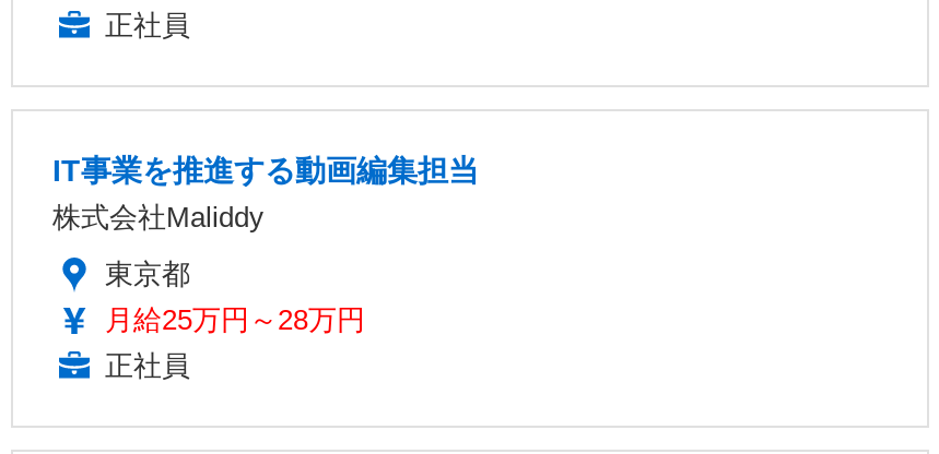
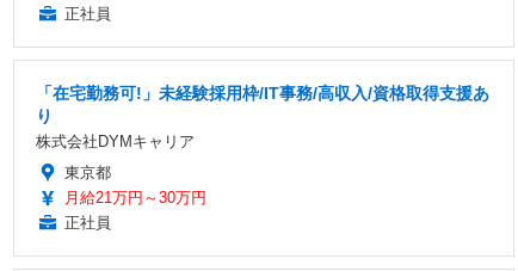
[52,153,479,234] IT事業を推進する動画編集担当 | 株式会社Maliddy -> [36,84,489,151] 「在宅勤務可!」未経験採用枠/IT事務/高収入/資格取得支援あ | り | 株式会社DYMキャリア
[105,304,365,337] 月給25万円～28万円 -> [64,189,206,207] 月給21万円～30万円

